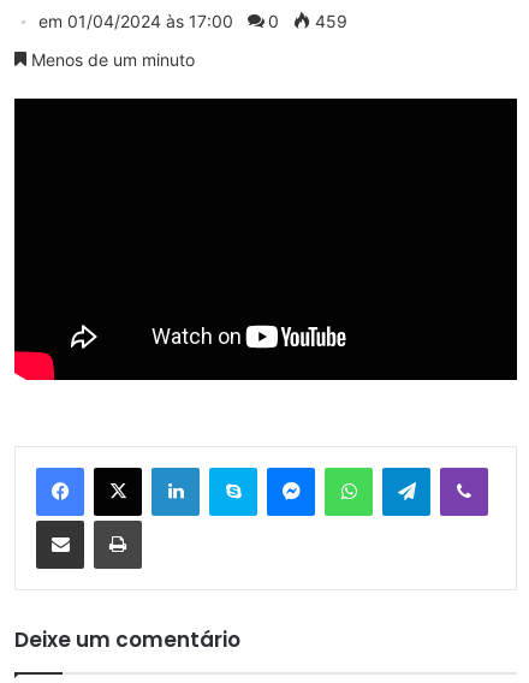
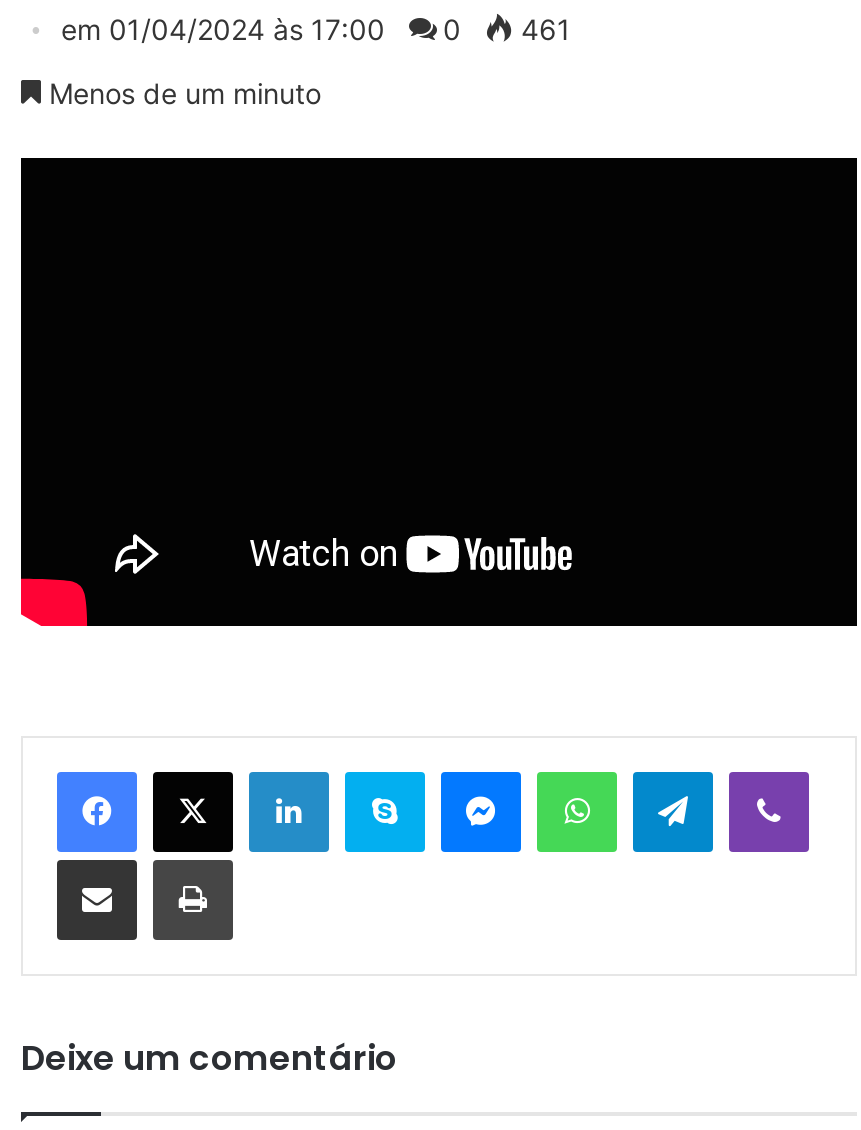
[34,10,347,31] em 01/04/2024 às 17:00 0 459 -> [53,11,571,45] em 01/04/2024 às 17:00 0 461

